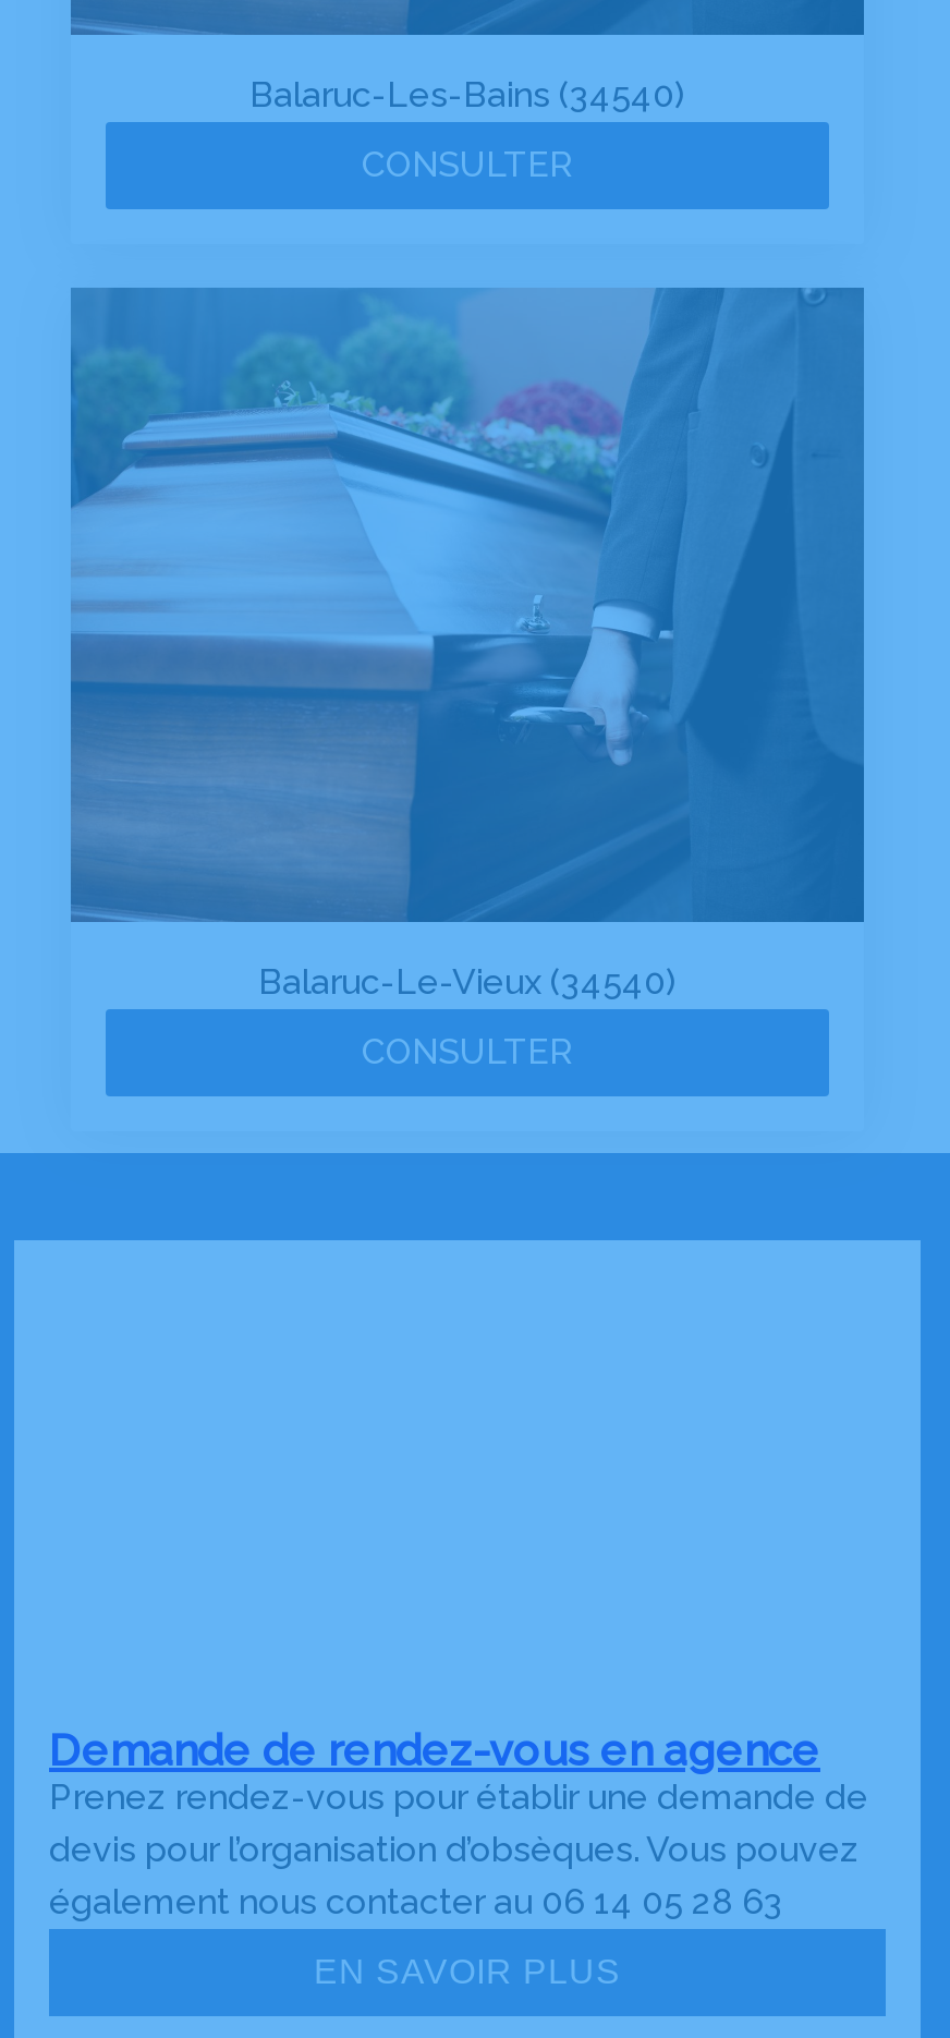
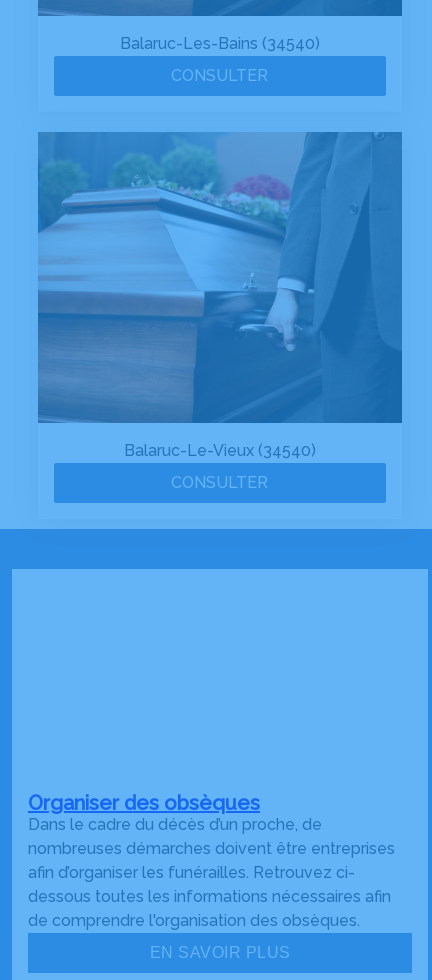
[49,1724,868,1923] Demande de rendez-vous en agence | Prenez rendez-vous pour établir une demande de | devis pour l’organisation d’obsèques. Vous pouvez | également nous contacter au 06 14 05 28 63 -> [28,791,395,930] Organiser des obsèques | Dans le cadre du décès d’un proche, de | nombreuses démarches doivent être entreprises | afin d’organiser les funérailles. Retrouvez ci- | dessous toutes les informations nécessaires afin | de comprendre l'organisation des obsèques.

